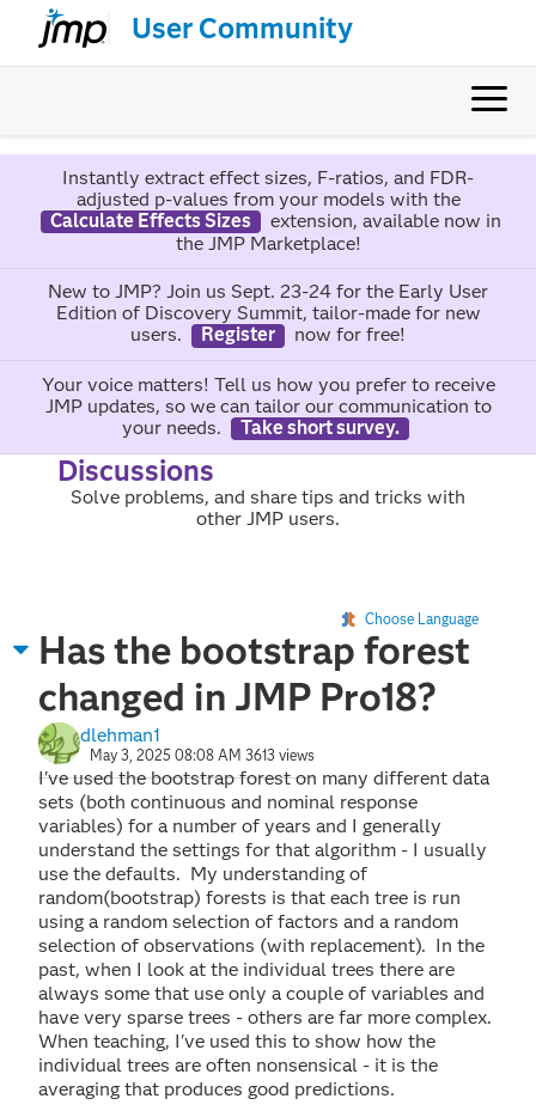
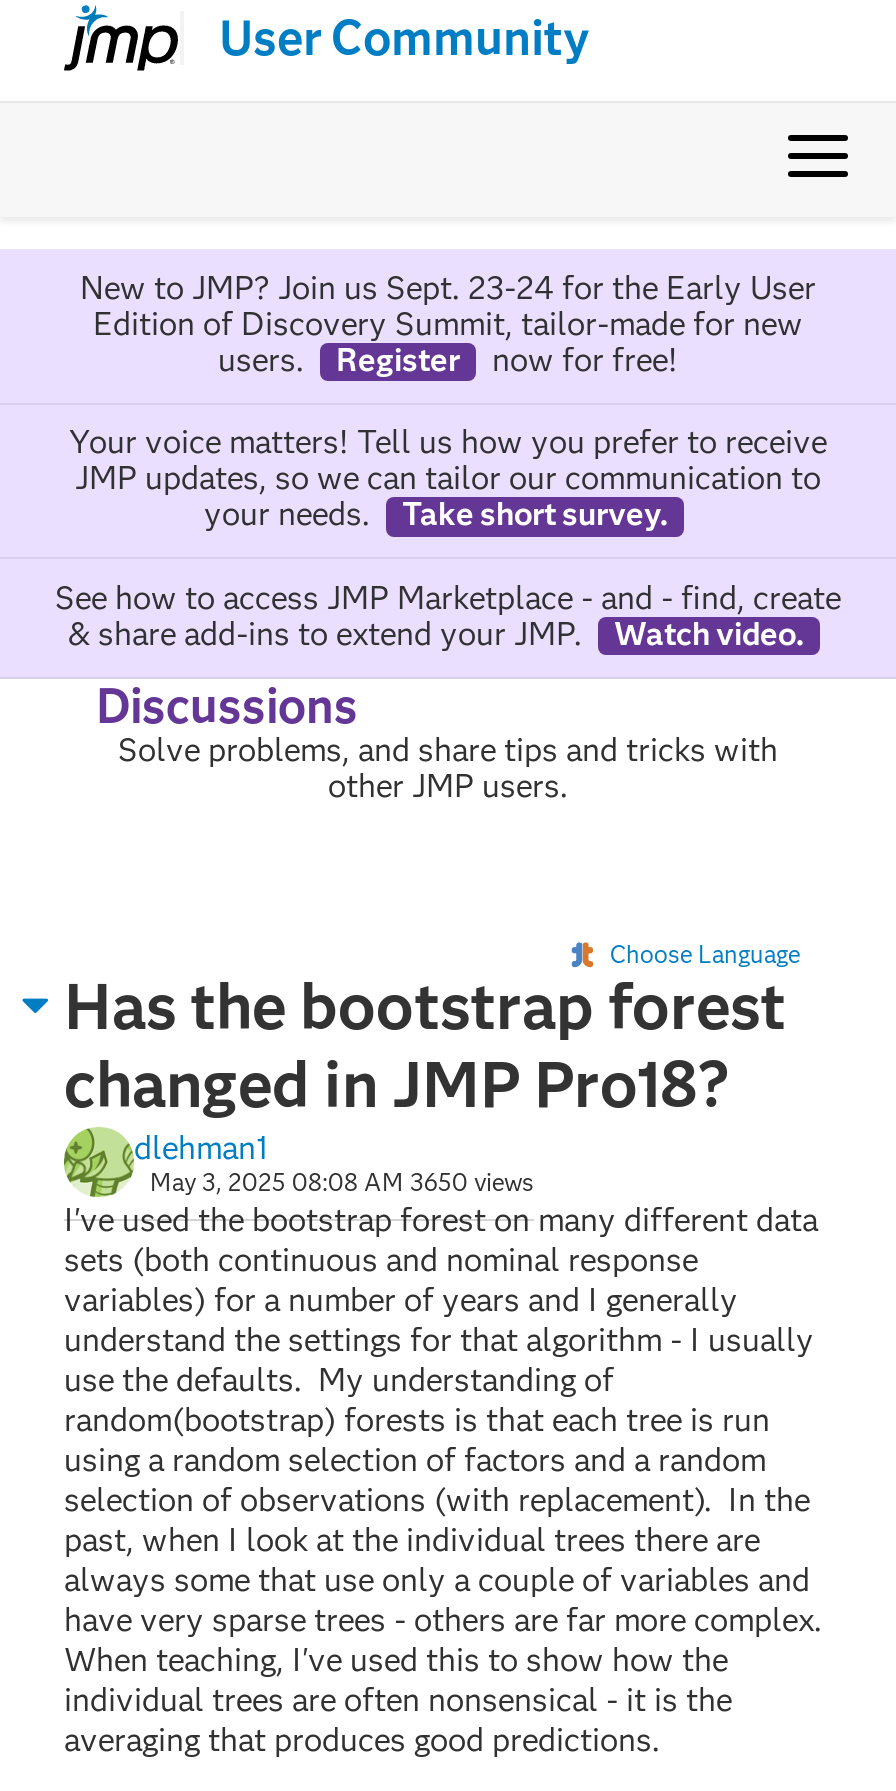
[50,166,501,255] Instantly extract effect sizes, F-ratios, and FDR- | adjusted p-values from your models with the | Calculate Effects Sizes | extension, available now in | the JMP Marketplace! -> none
moved [41,280,495,438] -> [69,269,827,533]: New to JMP? Join us Sept. 23-24 for the Early User | Edition of Discovery Summit, tailor-made for new | users. | ... | your needs. | Take short survey.
none -> [55,578,841,652] See how to access JMP Marketplace - and - find, create | & share add-ins to extend your JMP. | Watch video.
[90,746,315,764] May 3, 2025 08:08 AM 3613 views -> [150,1167,534,1197] May 3, 2025 08:08 AM 3650 views

